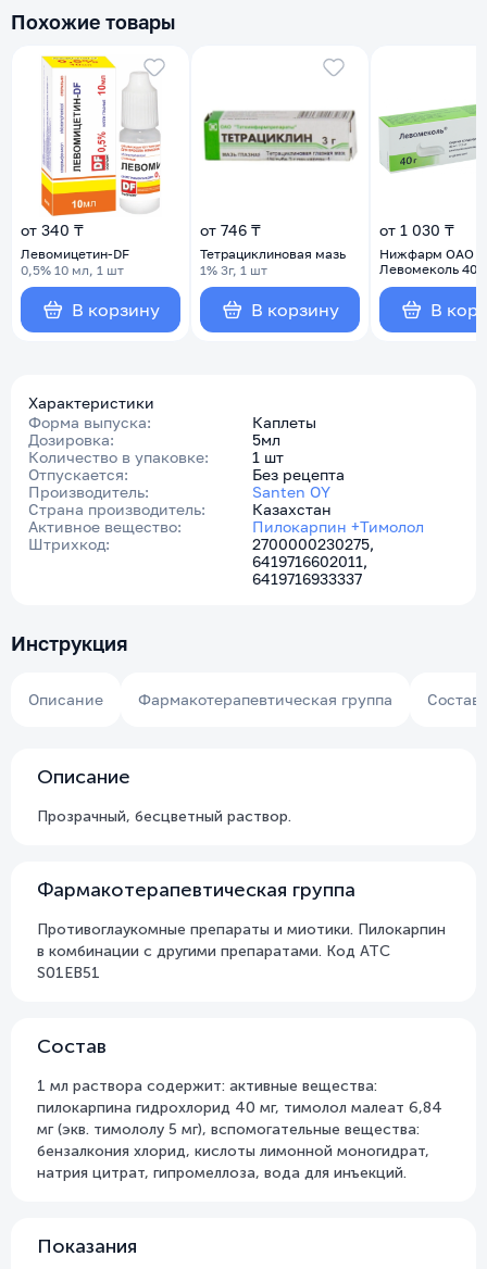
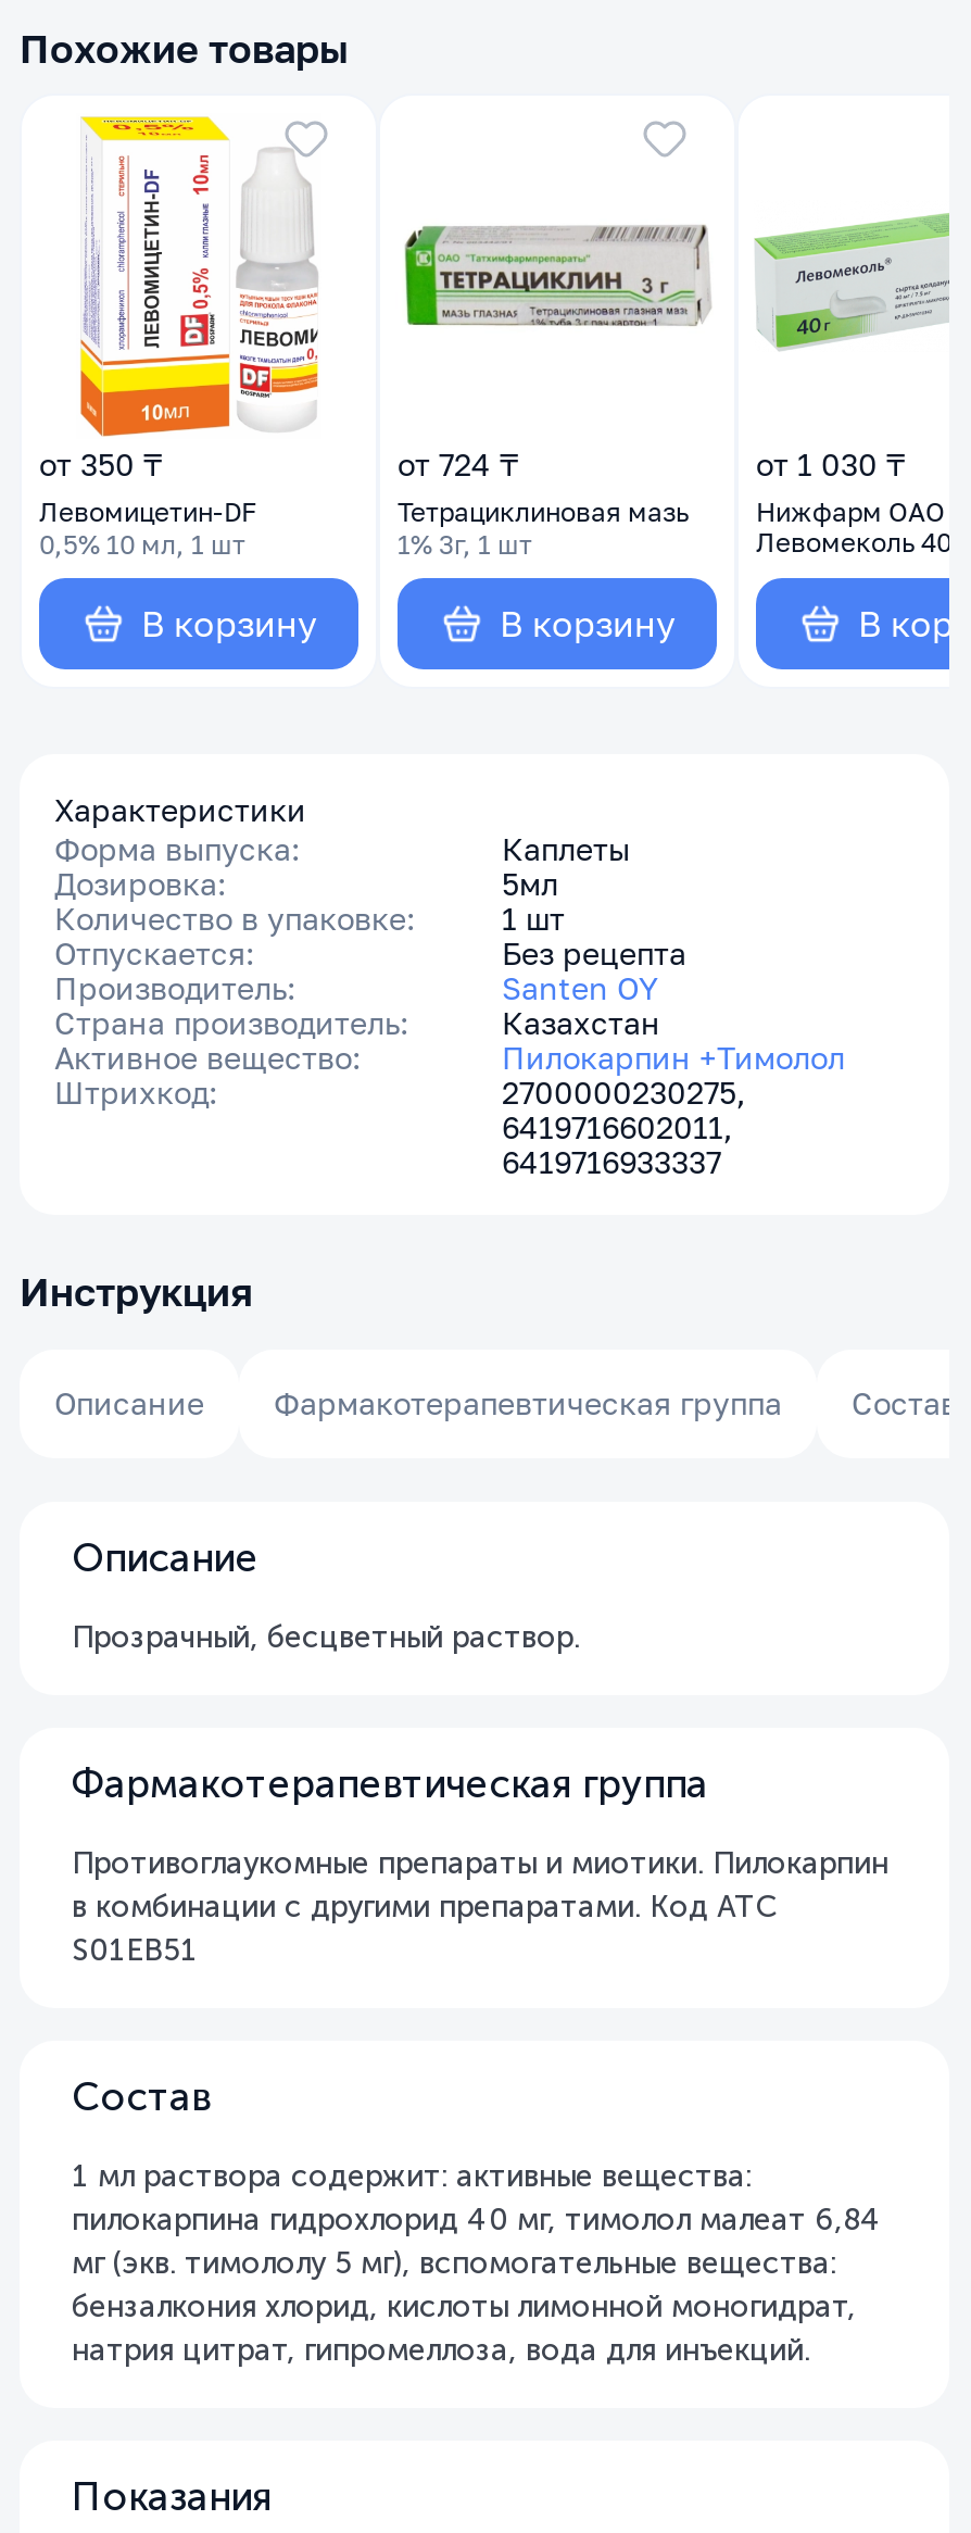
[21,221,84,239] от 340 ₸ -> [39,446,163,482] от 350 ₸
[200,221,261,239] от 746 ₸ -> [398,446,519,482] от 724 ₸

